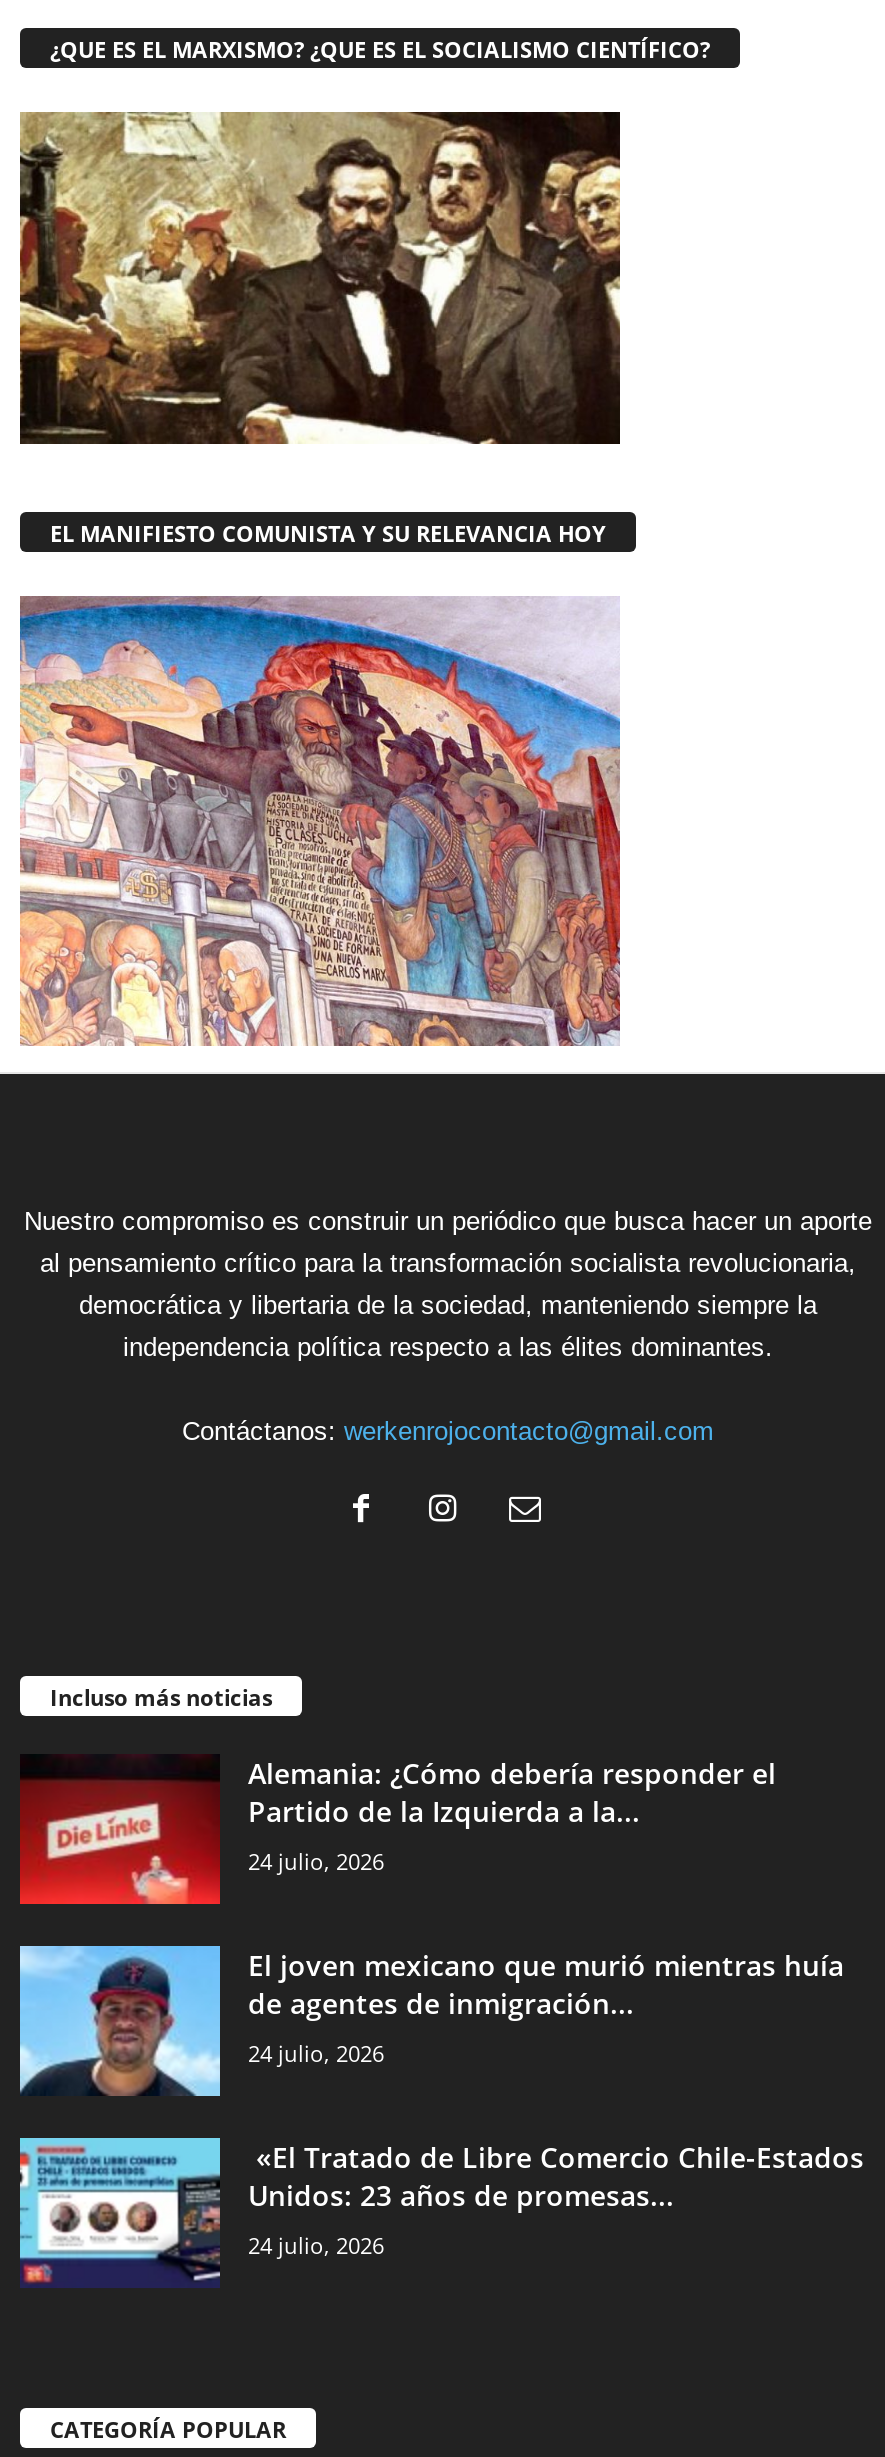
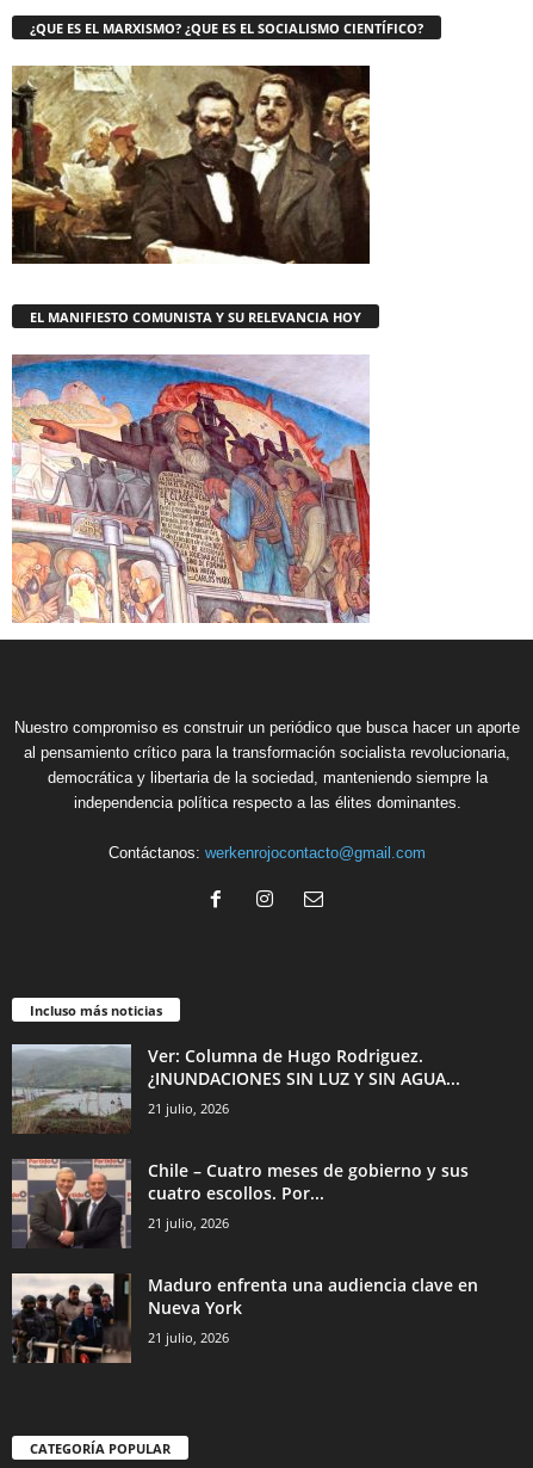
[18,1752,776,1906] [image] | Alemania: ¿Cómo debería responder el | Partido de la Izquierda a la... | 24 julio, 2026 -> [11,1043,460,1135] [image] | Ver: Columna de Hugo Rodriguez. | ¿INUNDACIONES SIN LUZ Y SIN AGUA... | 21 julio, 2026
[18,1944,844,2098] [image] | El joven mexicano que murió mientras huía | de agentes de inmigración... | 24 julio, 2026 -> [11,1158,469,1250] [image] | Chile – Cuatro meses de gobierno y sus | cuatro escollos. Por... | 21 julio, 2026
[18,2136,864,2288] [image] | «El Tratado de Libre Comercio Chile-Estados | Unidos: 23 años de promesas... | 24 julio, 2026 -> [11,1272,478,1364] [image] | Maduro enfrenta una audiencia clave en | Nueva York | 21 julio, 2026

